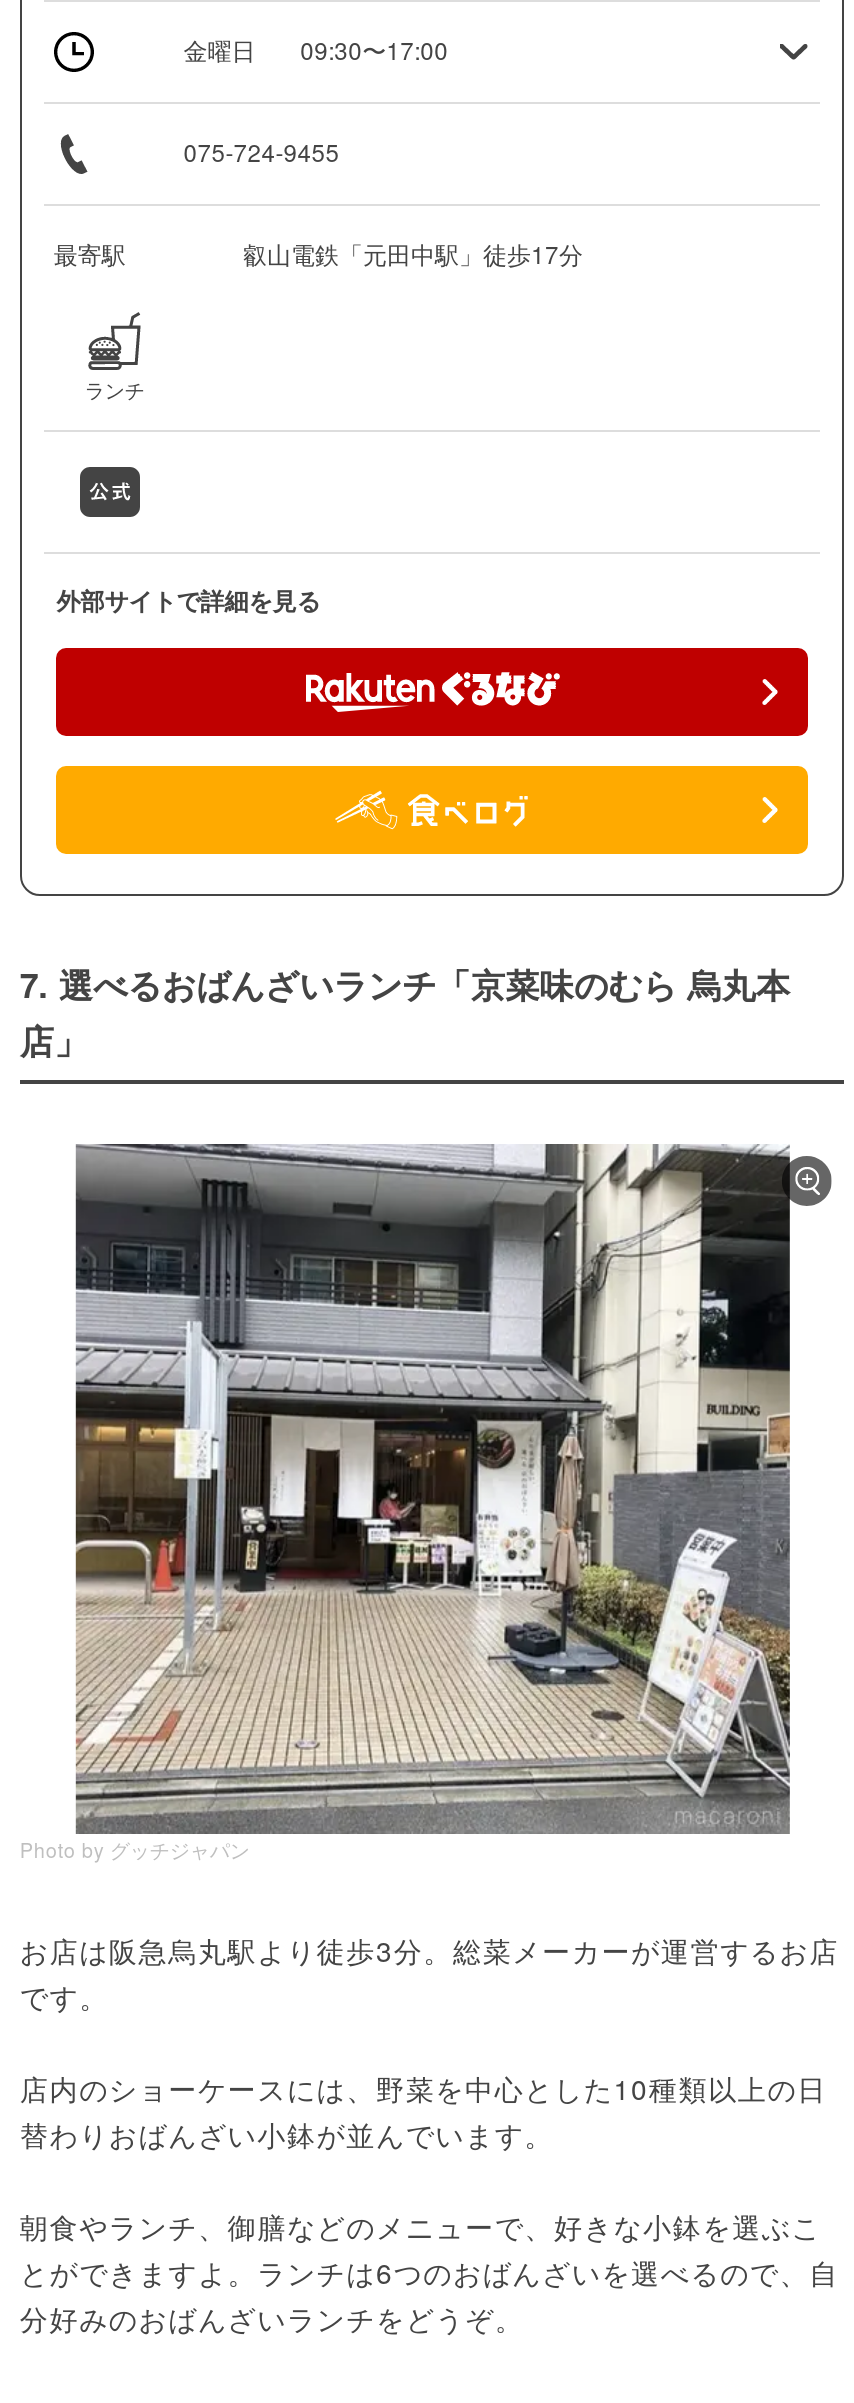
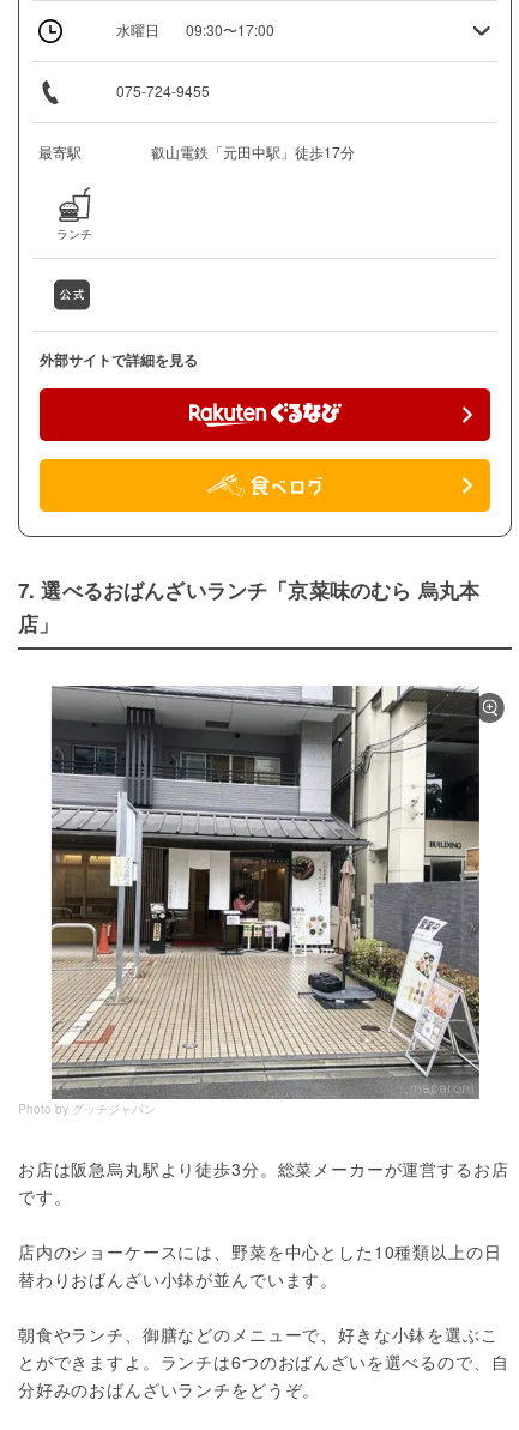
[183,33,255,67] 金曜日 -> [116,20,159,40] 水曜日

